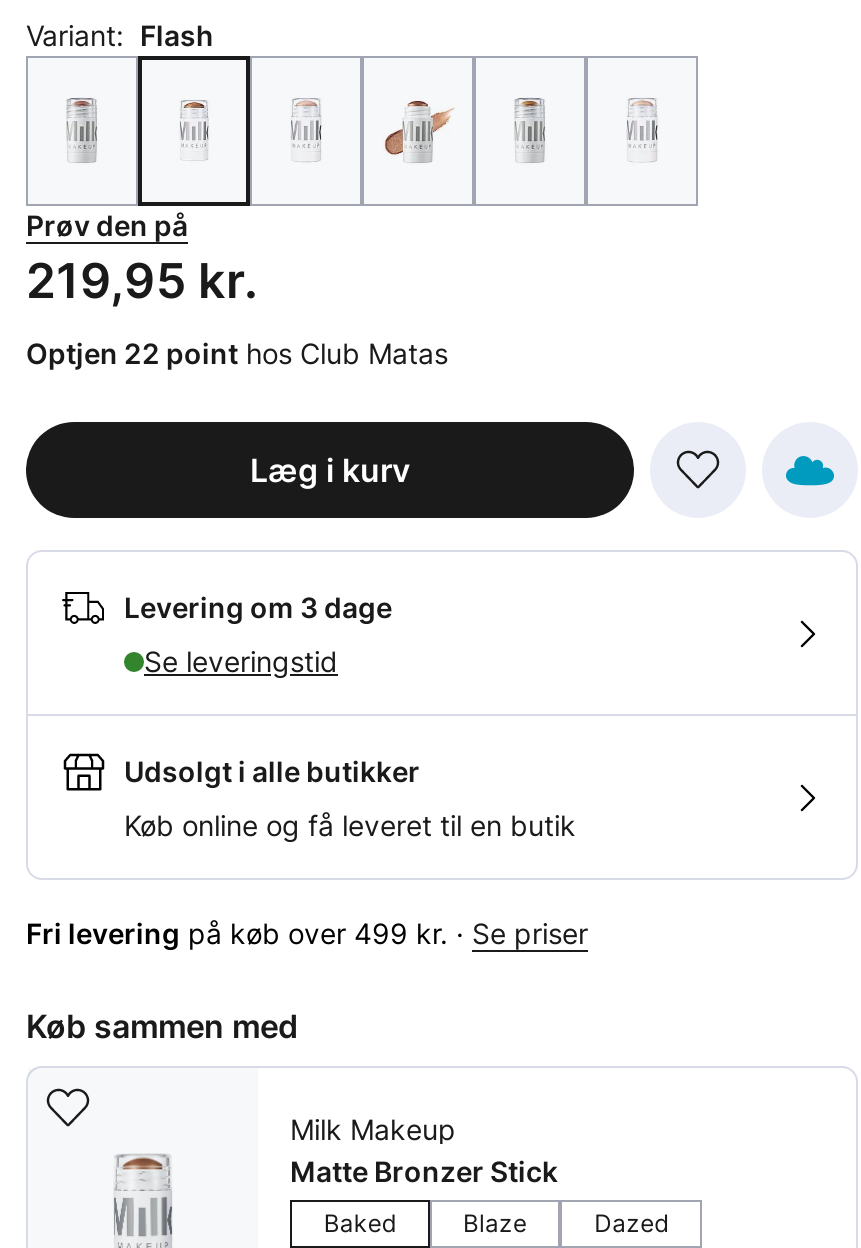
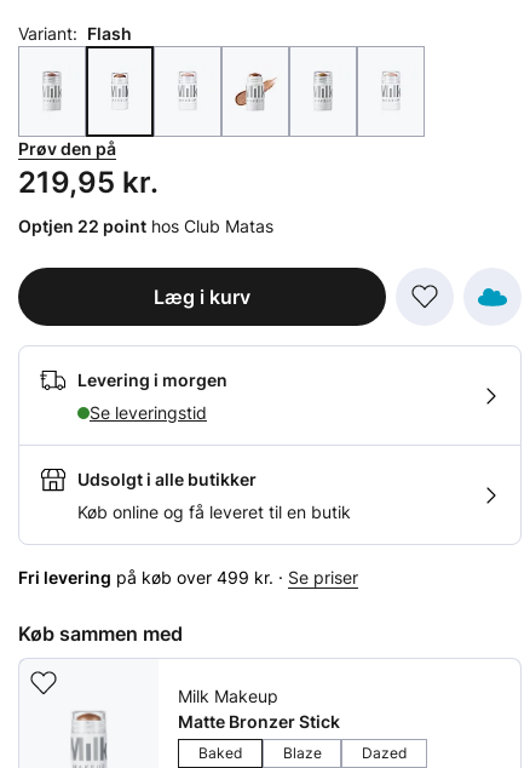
[124,590,392,624] Levering om 3 dage -> [77,369,227,390] Levering i morgen

